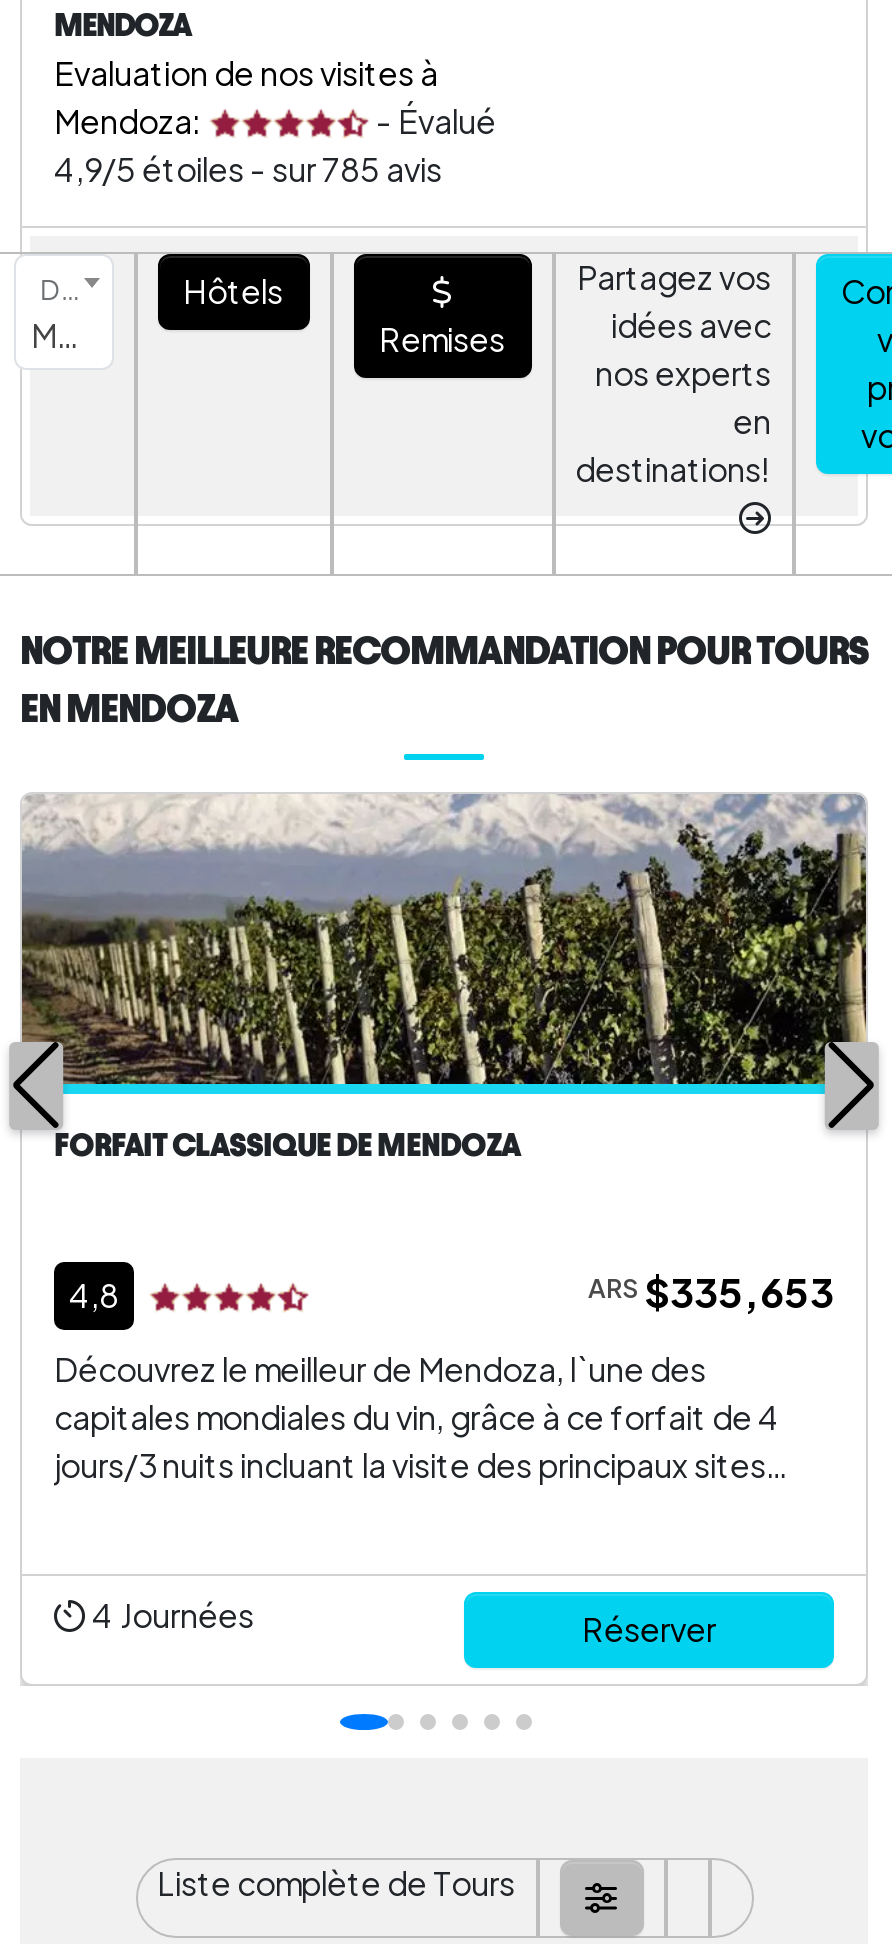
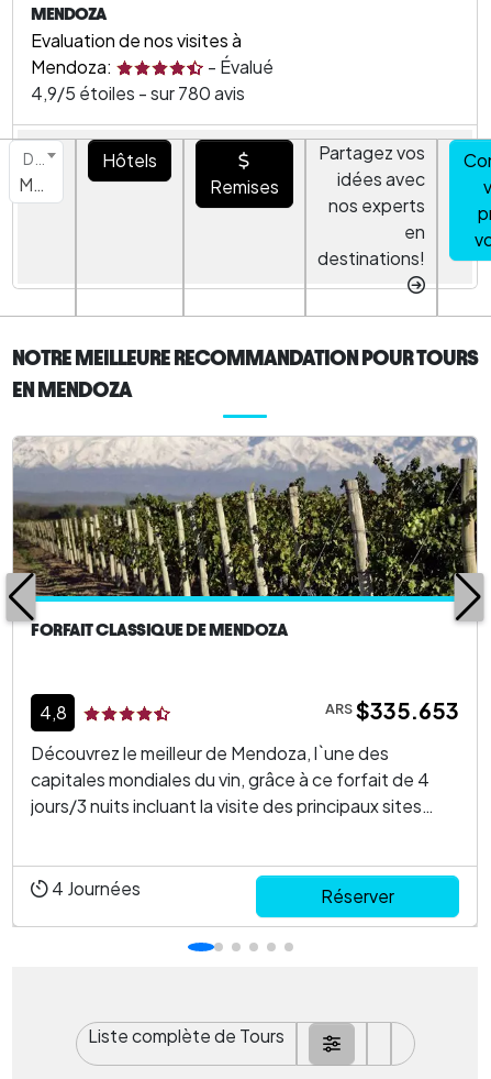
[54,148,442,190] 4,9/5 étoiles - sur785 avis -> [31,81,245,104] 4,9/5 étoiles - sur780 avis
[588,1266,834,1316] ARS $335,653 -> [325,696,459,724] ARS $335.653

